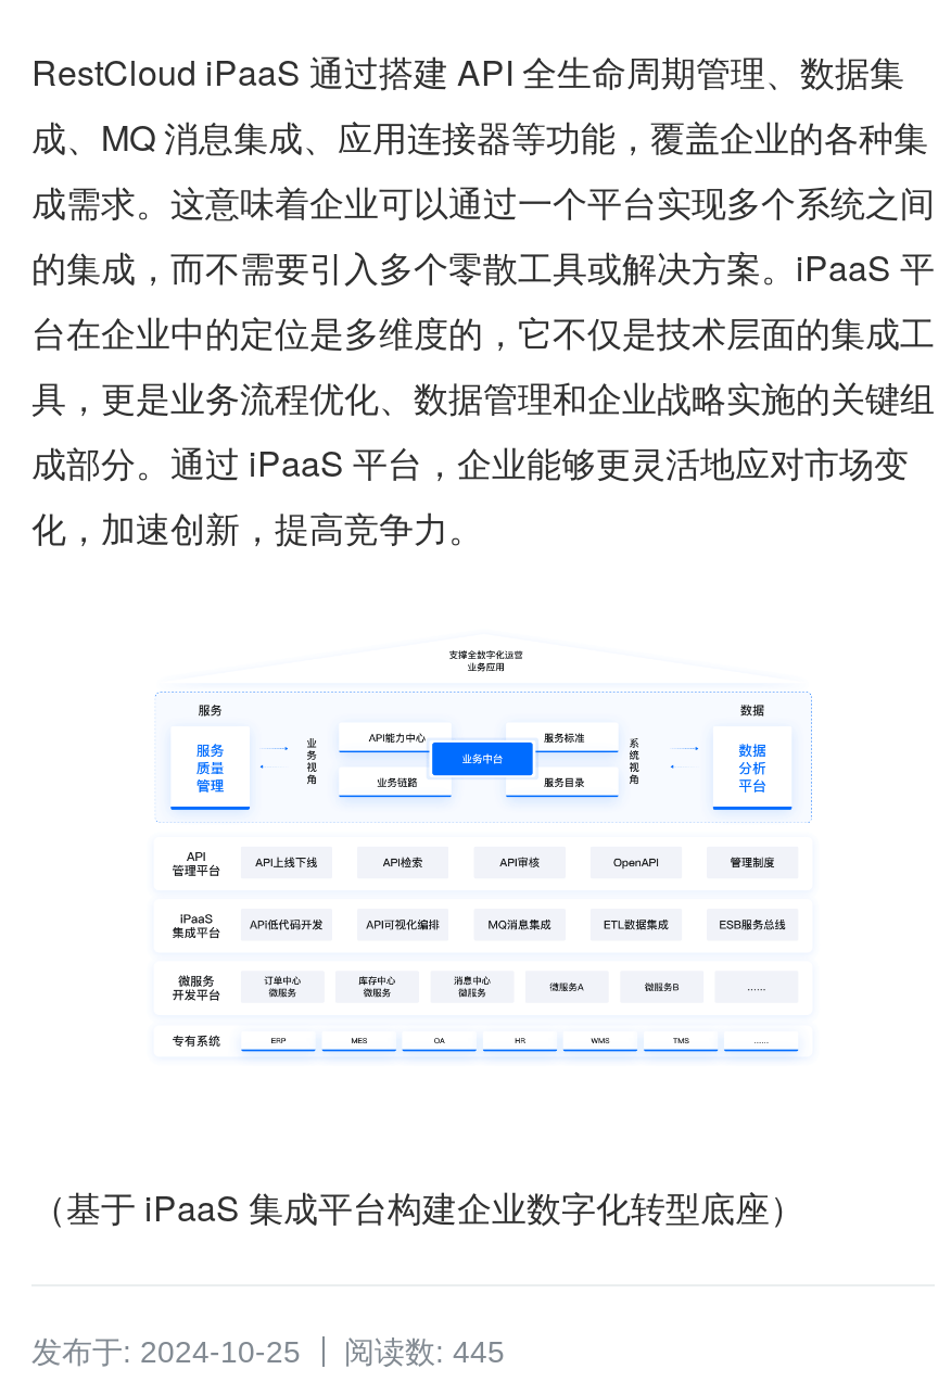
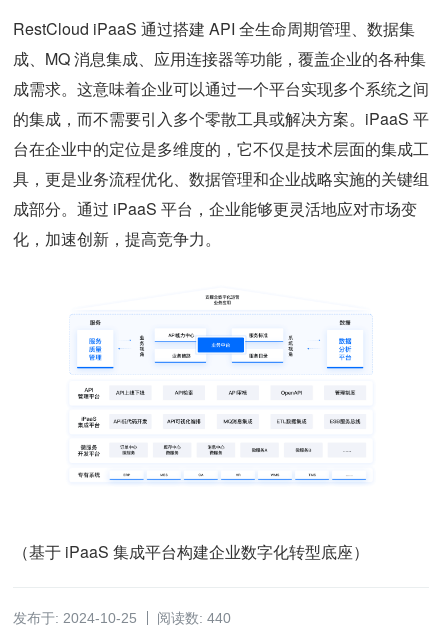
[31,1335,505,1369] 发布于: 2024-10-25 阅读数: 445 -> [13,610,231,626] 发布于: 2024-10-25 阅读数: 440

